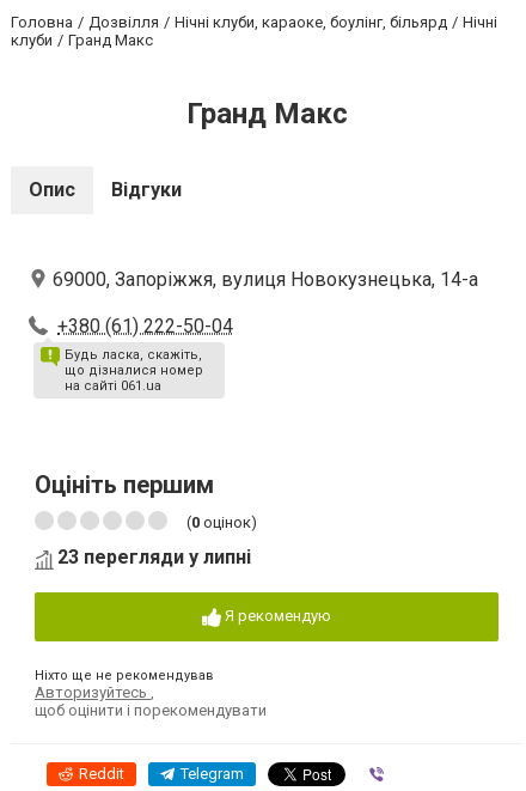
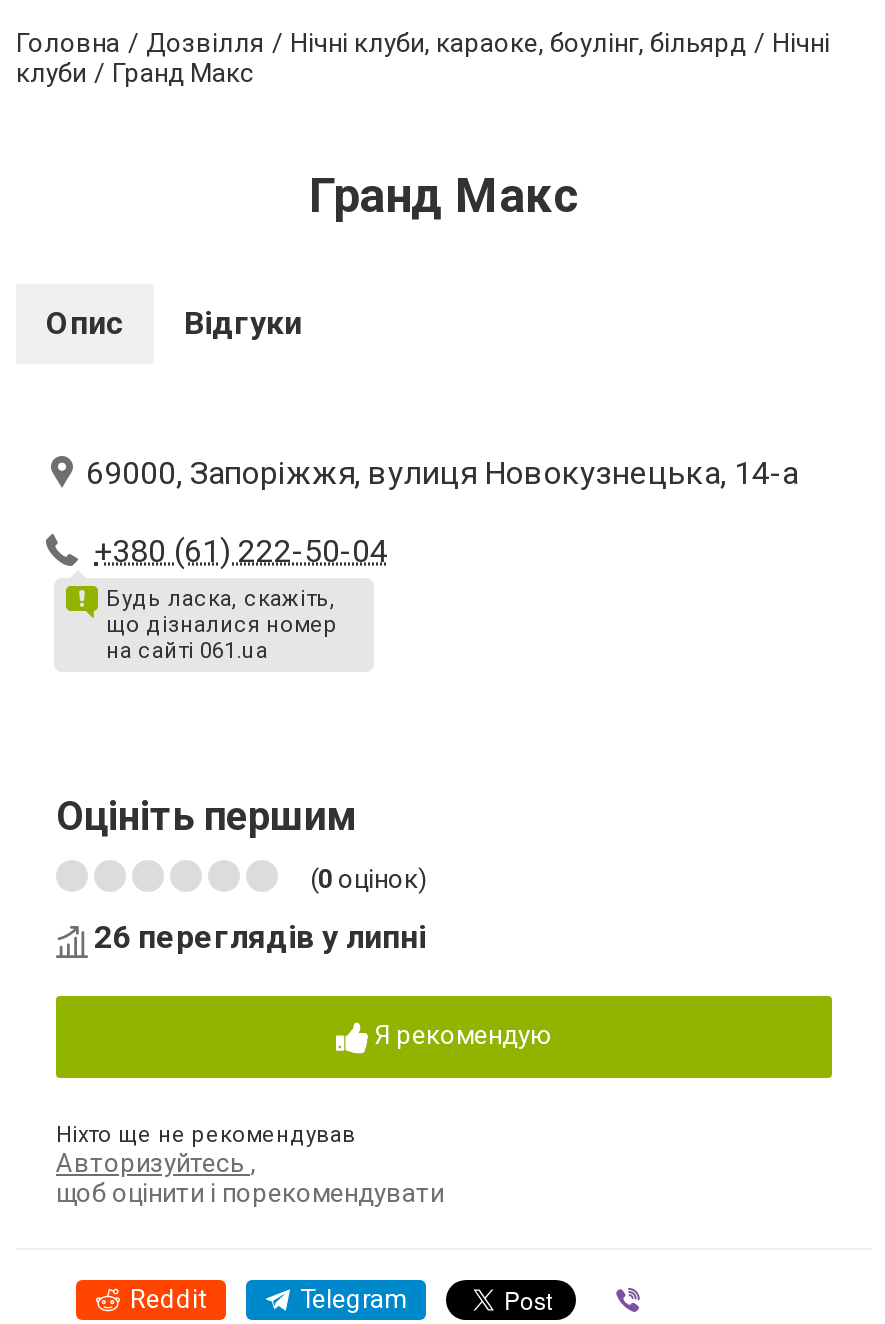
[57,546,251,568] 23 перегляди у липні -> [94,918,426,956] 26 переглядів у липні

